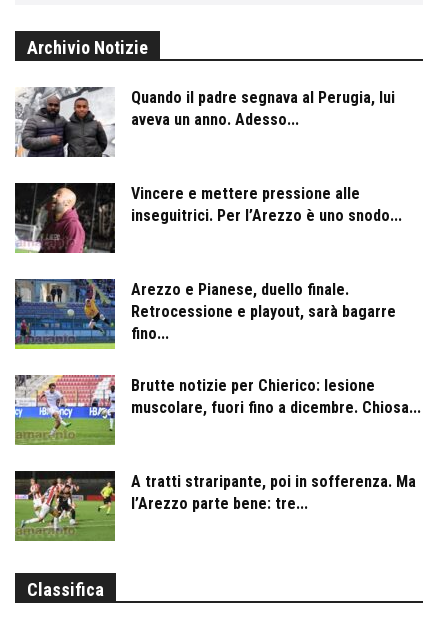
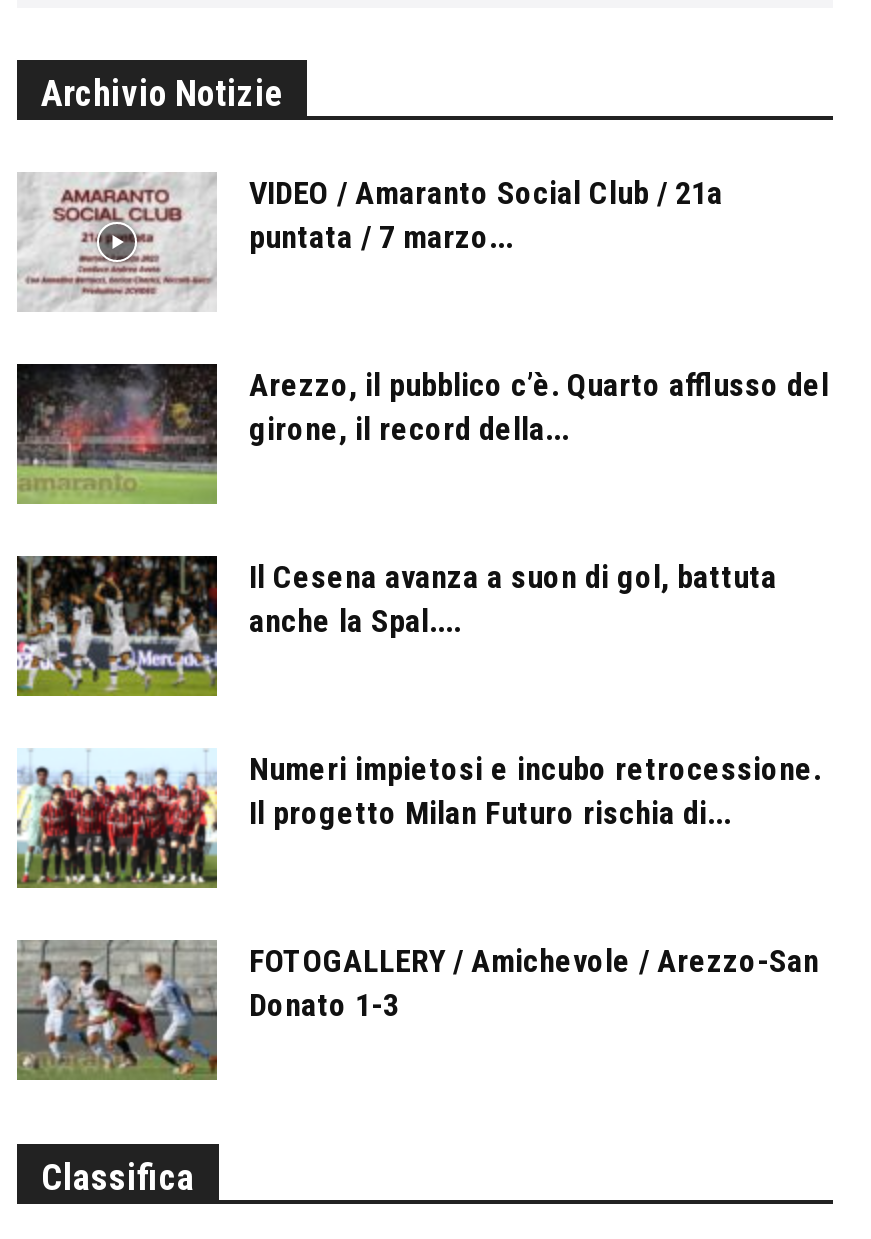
[15,86,395,158] [image] | Quando il padre segnava al Perugia, lui | aveva un anno. Adesso... -> [17,172,723,312] [image] | VIDEO / Amaranto Social Club / 21a | puntata / 7 marzo...
[15,183,402,254] [image] | Vincere e mettere pressione alle | inseguitrici. Per l’Arezzo è uno snodo... -> [15,364,829,506] [image] | Arezzo, il pubblico c’è. Quarto afflusso del | girone, il record della...
[14,278,396,349] [image] | Arezzo e Pianese, duello finale. | Retrocessione e playout, sarà bagarre | fino... -> [15,554,777,696] [image] | Il Cesena avanza a suon di gol, battuta | anche la Spal....
[14,374,421,444] [image] | Brutte notizie per Chierico: lesione | muscolare, fuori fino a dicembre. Chiosa... -> [15,748,821,886] [image] | Numeri impietosi e incubo retrocessione. | Il progetto Milan Futuro rischia di...
[15,471,416,537] [image] | A tratti straripante, poi in sofferenza. Ma | l’Arezzo parte bene: tre... -> [17,938,819,1074] [image] | FOTOGALLERY / Amichevole / Arezzo-San | Donato 1-3

